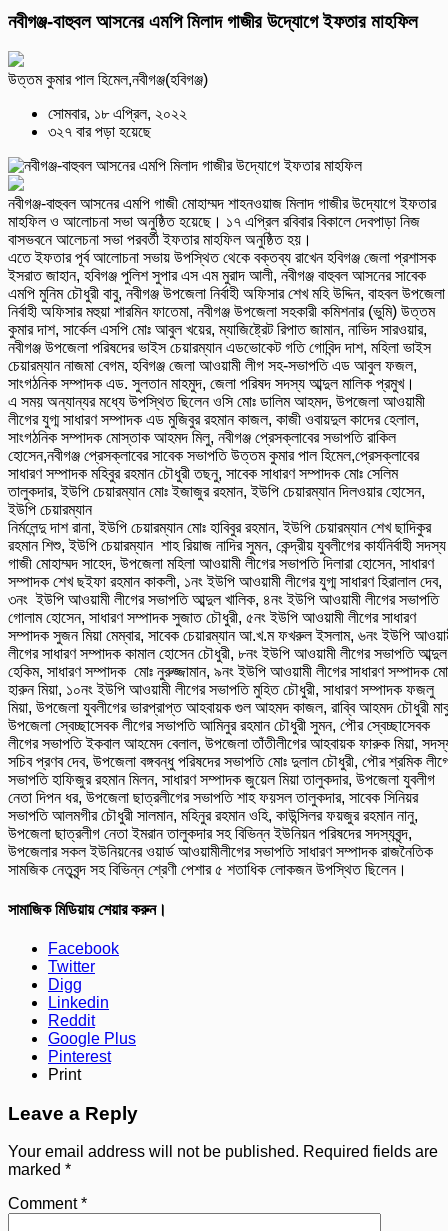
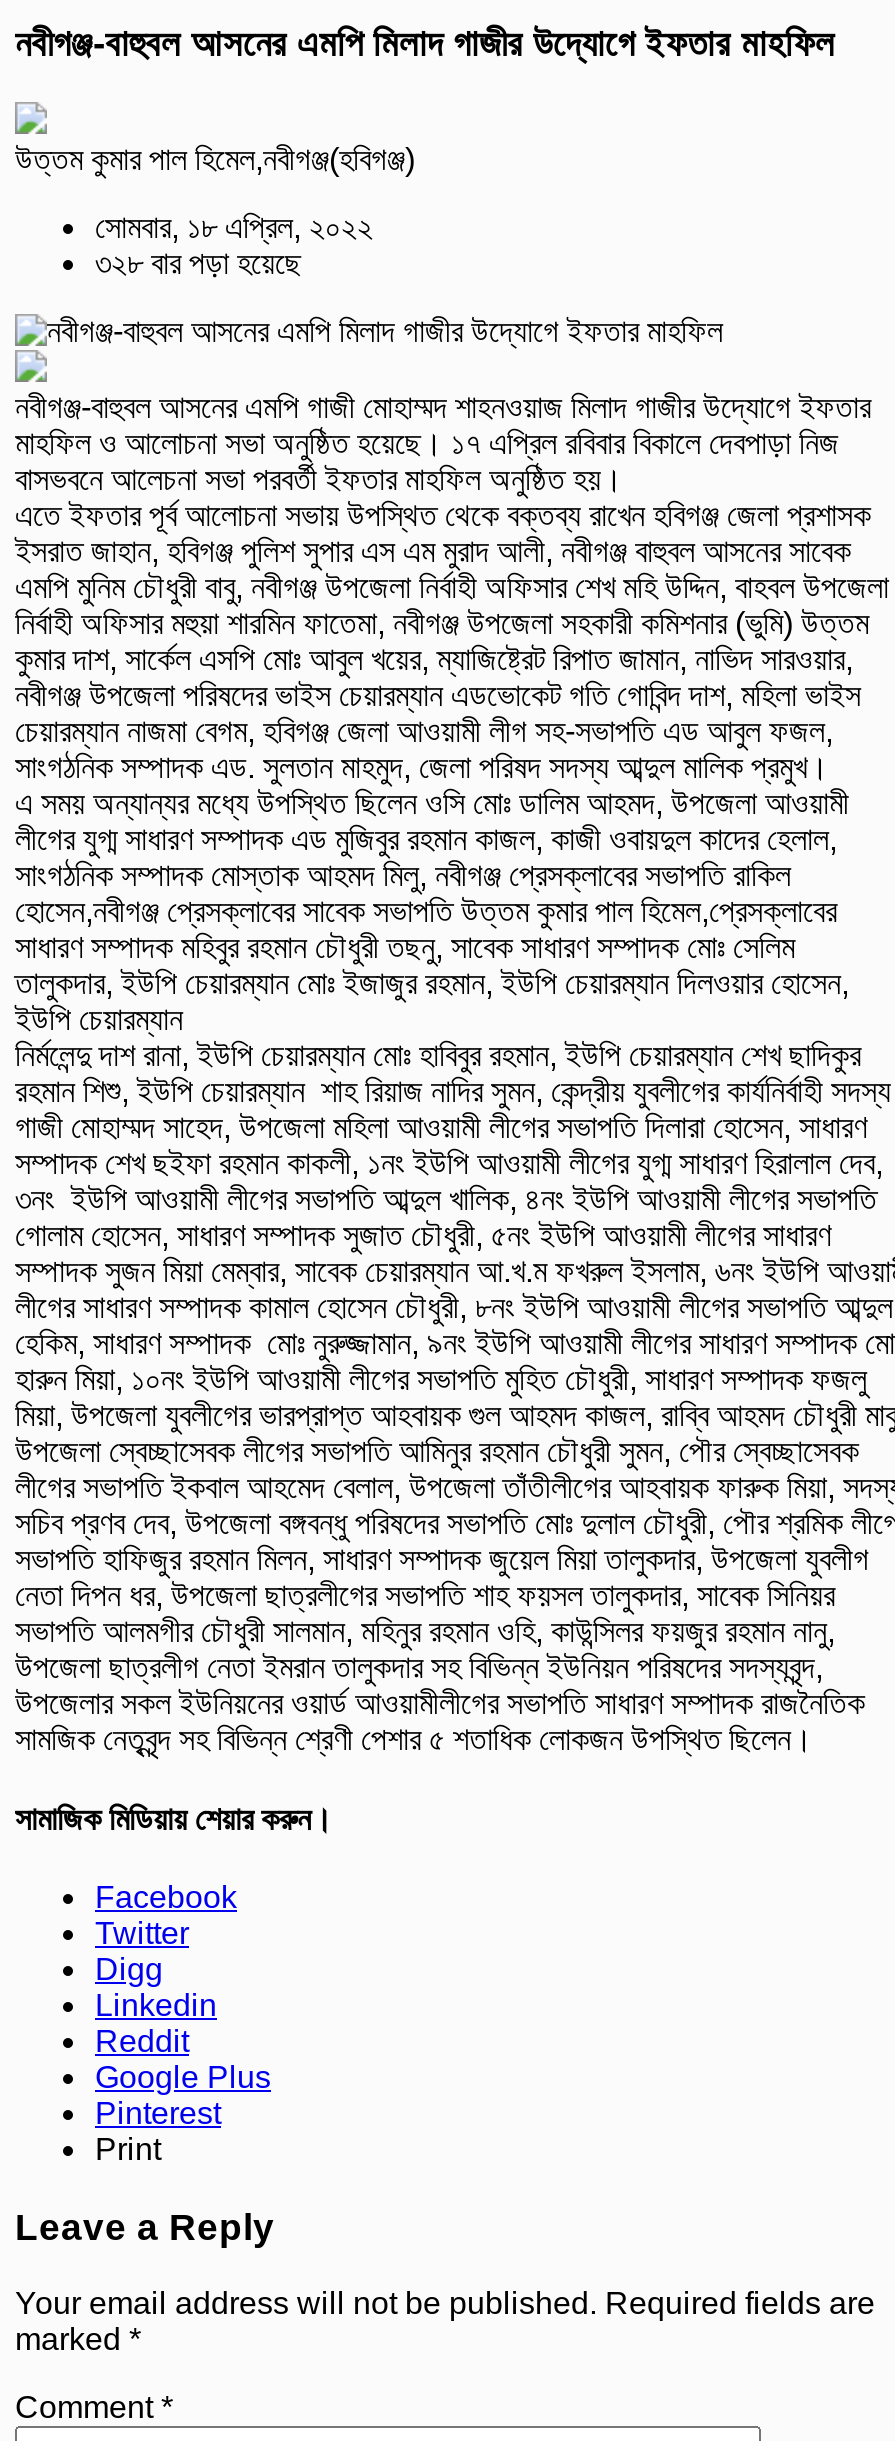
[48,123,151,140] ৩২৭ বার পড়া হয়েছে -> [95,247,301,281] ৩২৮ বার পড়া হয়েছে

